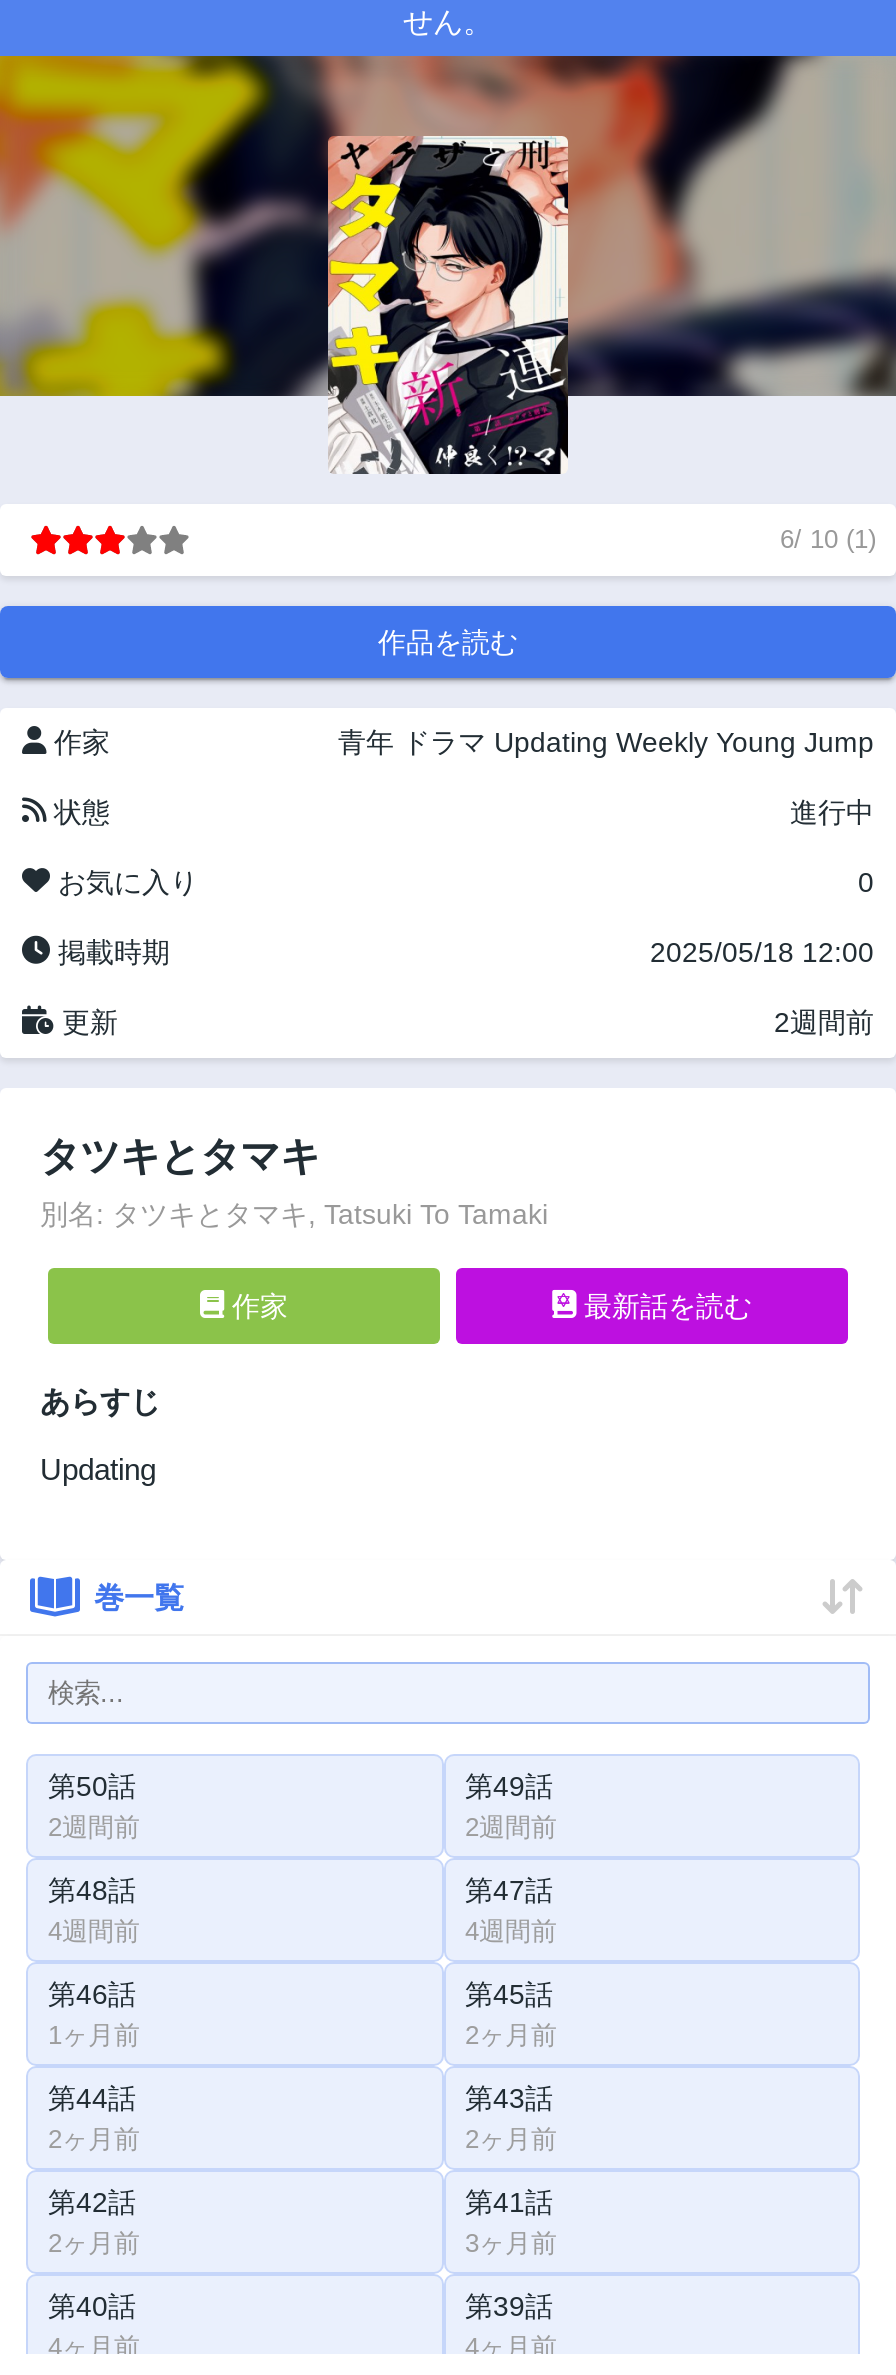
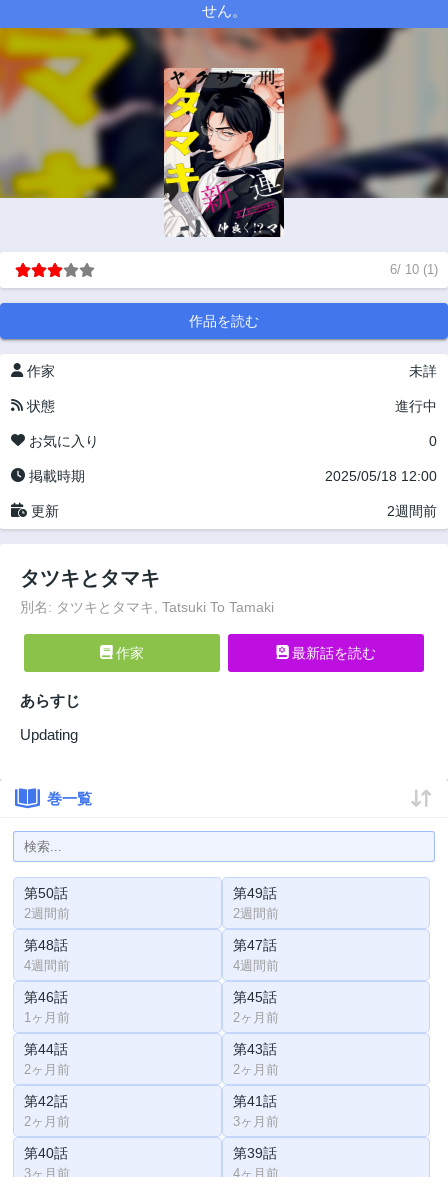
[338,726,874,758] 青年 ドラマ Updating Weekly Young Jump -> [409,363,437,379] 未詳
[48,2332,140,2362] 4ヶ月前 -> [24,1166,70,1181] 3ヶ月前

